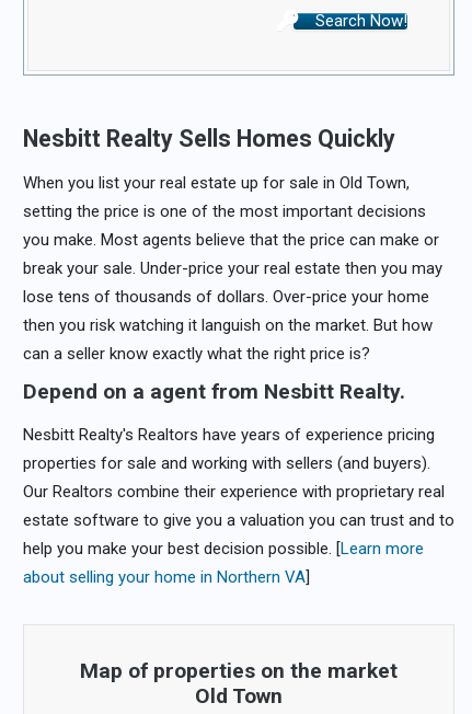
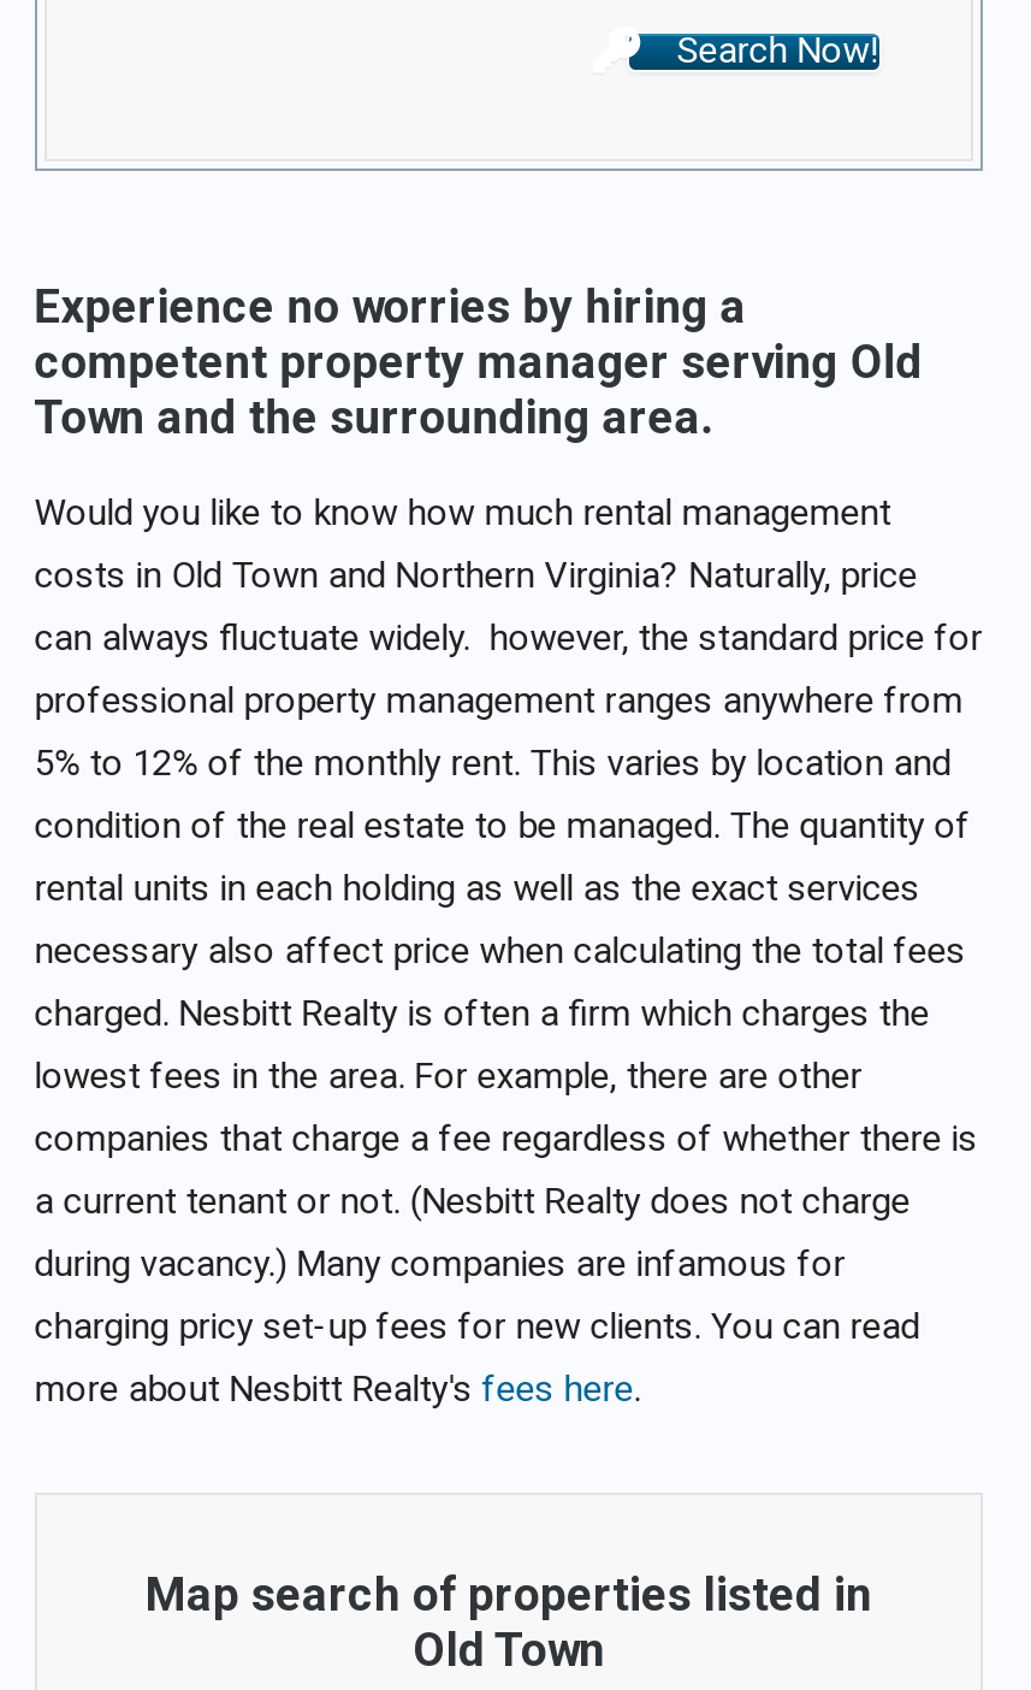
[23,125,454,587] Nesbitt Realty Sells Homes Quickly | When you list your real estate up for sale in Old Town, | setting the price is one of the most important decisions | you make. Most agents believe that the price can make or | break your sale. Under-price your real estate then you may | lose tens of thousands of dollars. Over-price your home | then you risk watching it languish on the market. But how | can a seller know exactly what the right price is? | Depend on a agent from Nesbitt Realty. | Nesbitt Realty's Realtors have years of experience pricing | properties for sale and working with sellers (and buyers). | Our Realtors combine their experience with proprietary real | estate software to give you a valuation you can trust and to | help you make your best decision possible. [Learn more | about selling your home in Northern VA] -> [34,280,982,1411] Experience no worries by hiring a | competent property manager serving Old | Town and the surrounding area. | Would you like to know how much rental management | costs in Old Town and Northern Virginia? Naturally, price | can always fluctuate widely. however, the standard price for | professional property management ranges anywhere from | 5% to 12% of the monthly rent. This varies by location and | condition of the real estate to be managed. The quantity of | rental units in each holding as well as the exact services | necessary also affect price when calculating the total fees | charged. Nesbitt Realty is often a firm which charges the | lowest fees in the area. For example, there are other | companies that charge a fee regardless of whether there is | a current tenant or not. (Nesbitt Realty does not charge | during vacancy.) Many companies are infamous for | charging pricy set-up fees for new clients. You can read | more about Nesbitt Realty's fees here.
[80,658,398,683] Map of properties on the market -> [146,1568,872,1623] Map search of properties listed in

